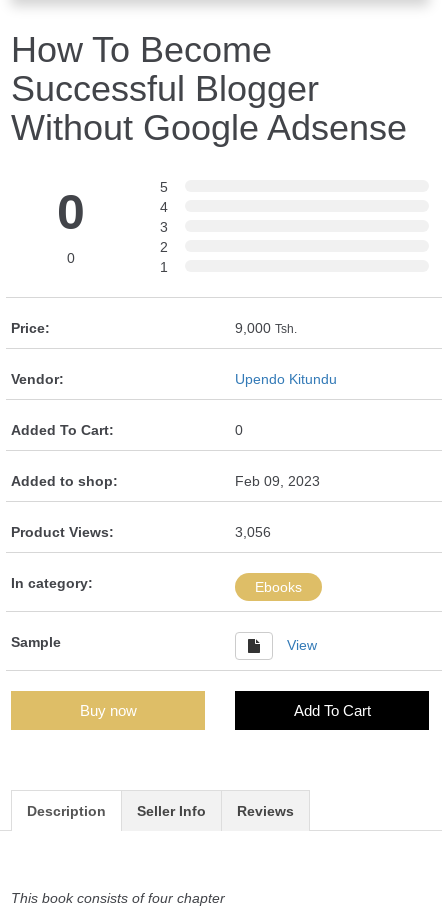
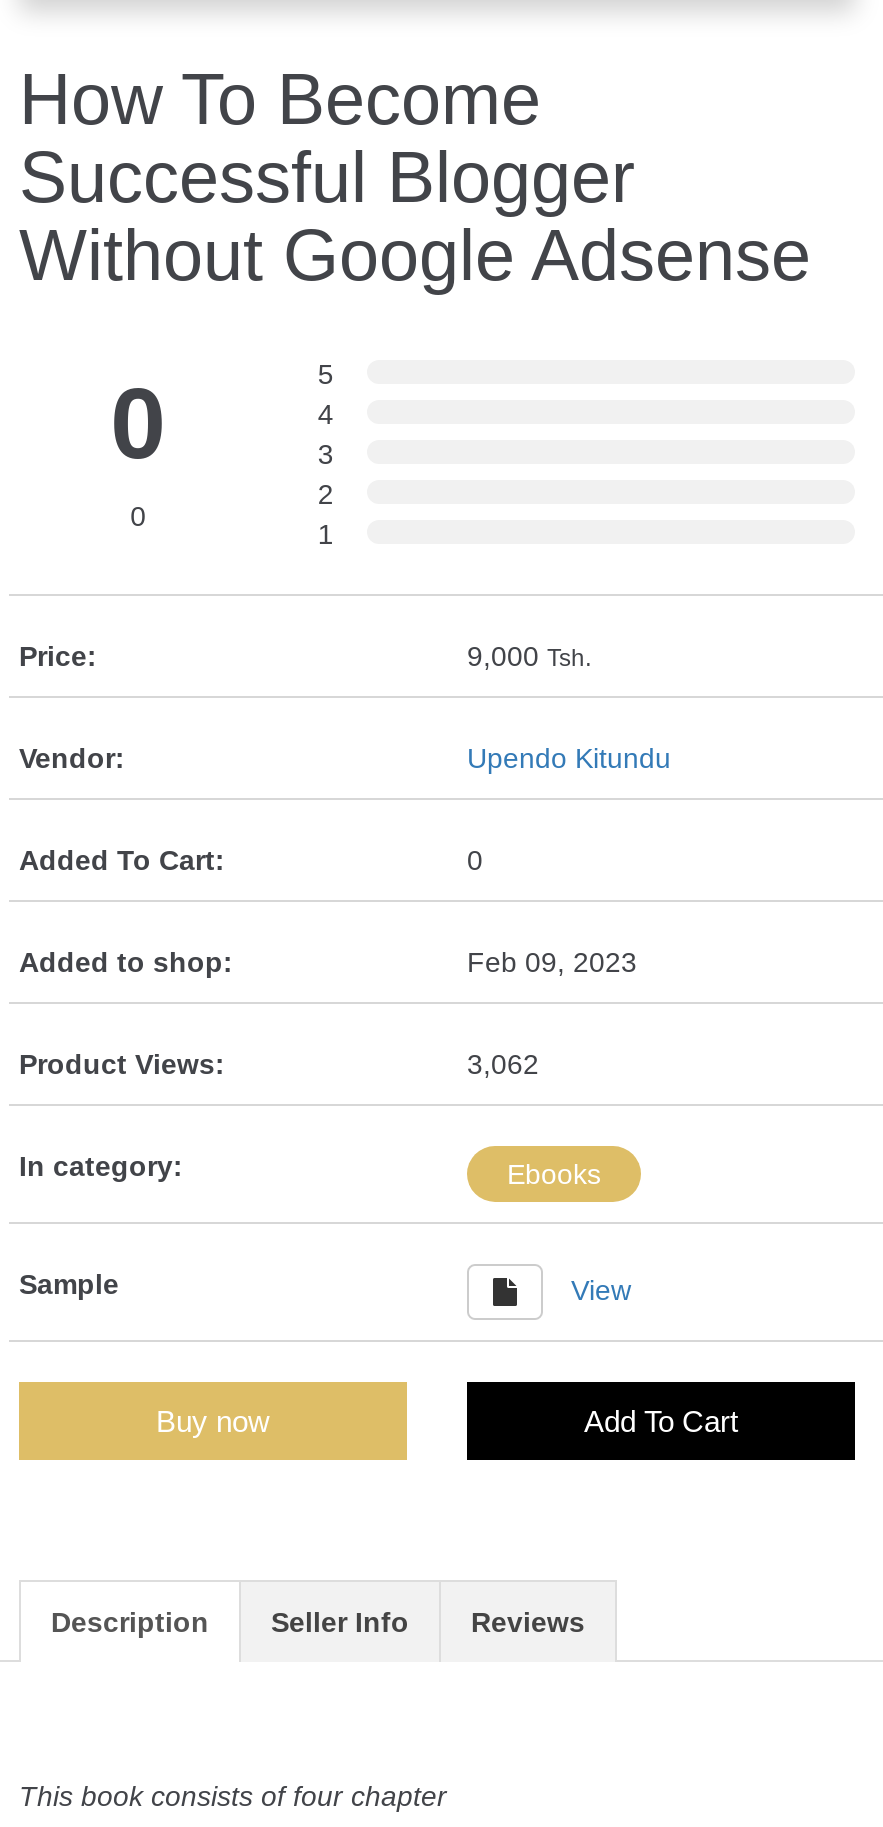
[235,524,271,540] 3,056 -> [467,1049,539,1081] 3,062

